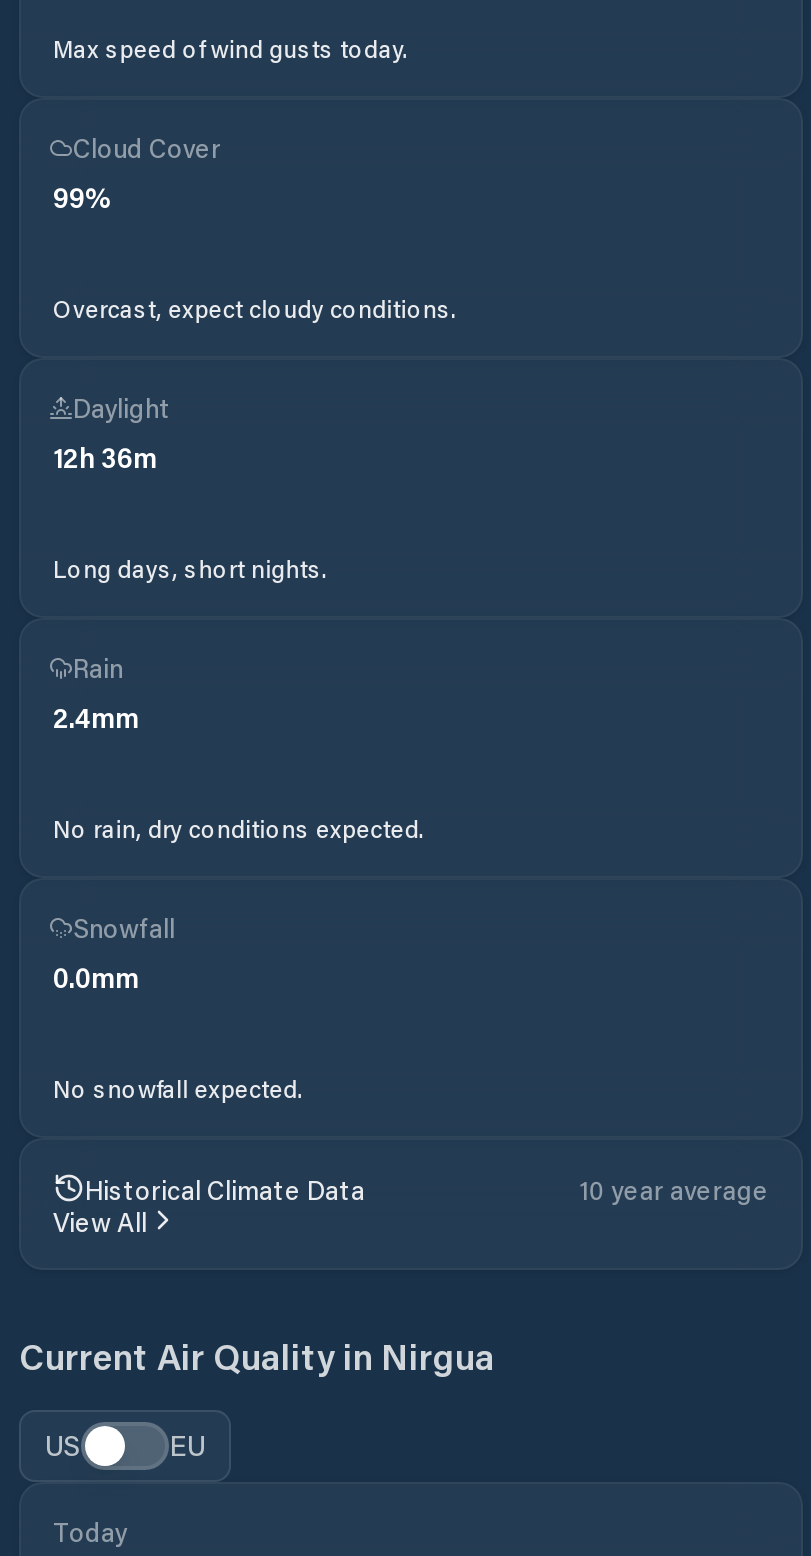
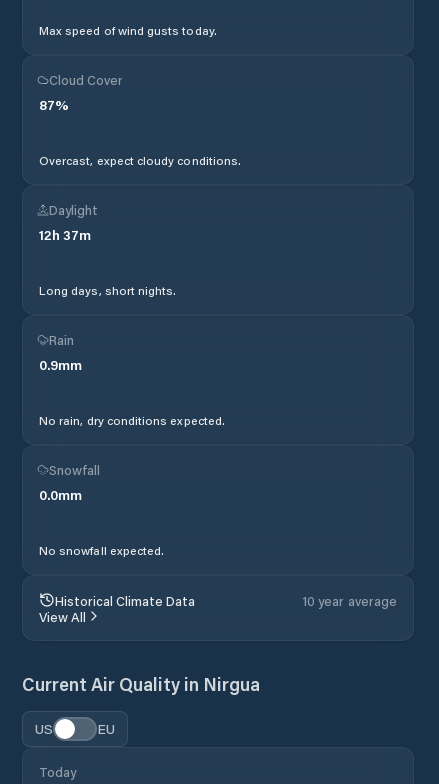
[53,178,113,216] 99% -> [39,95,69,114] 87%
[53,438,157,476] 12h 36m -> [39,225,91,244] 12h 37m
[53,698,139,736] 2.4mm -> [39,355,82,374] 0.9mm

